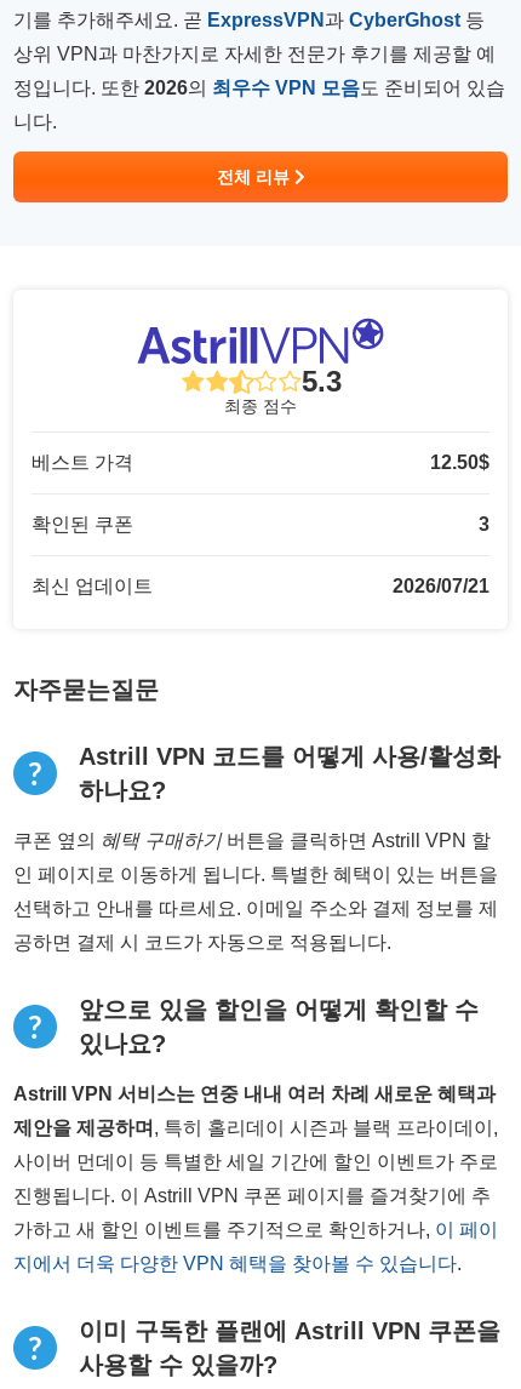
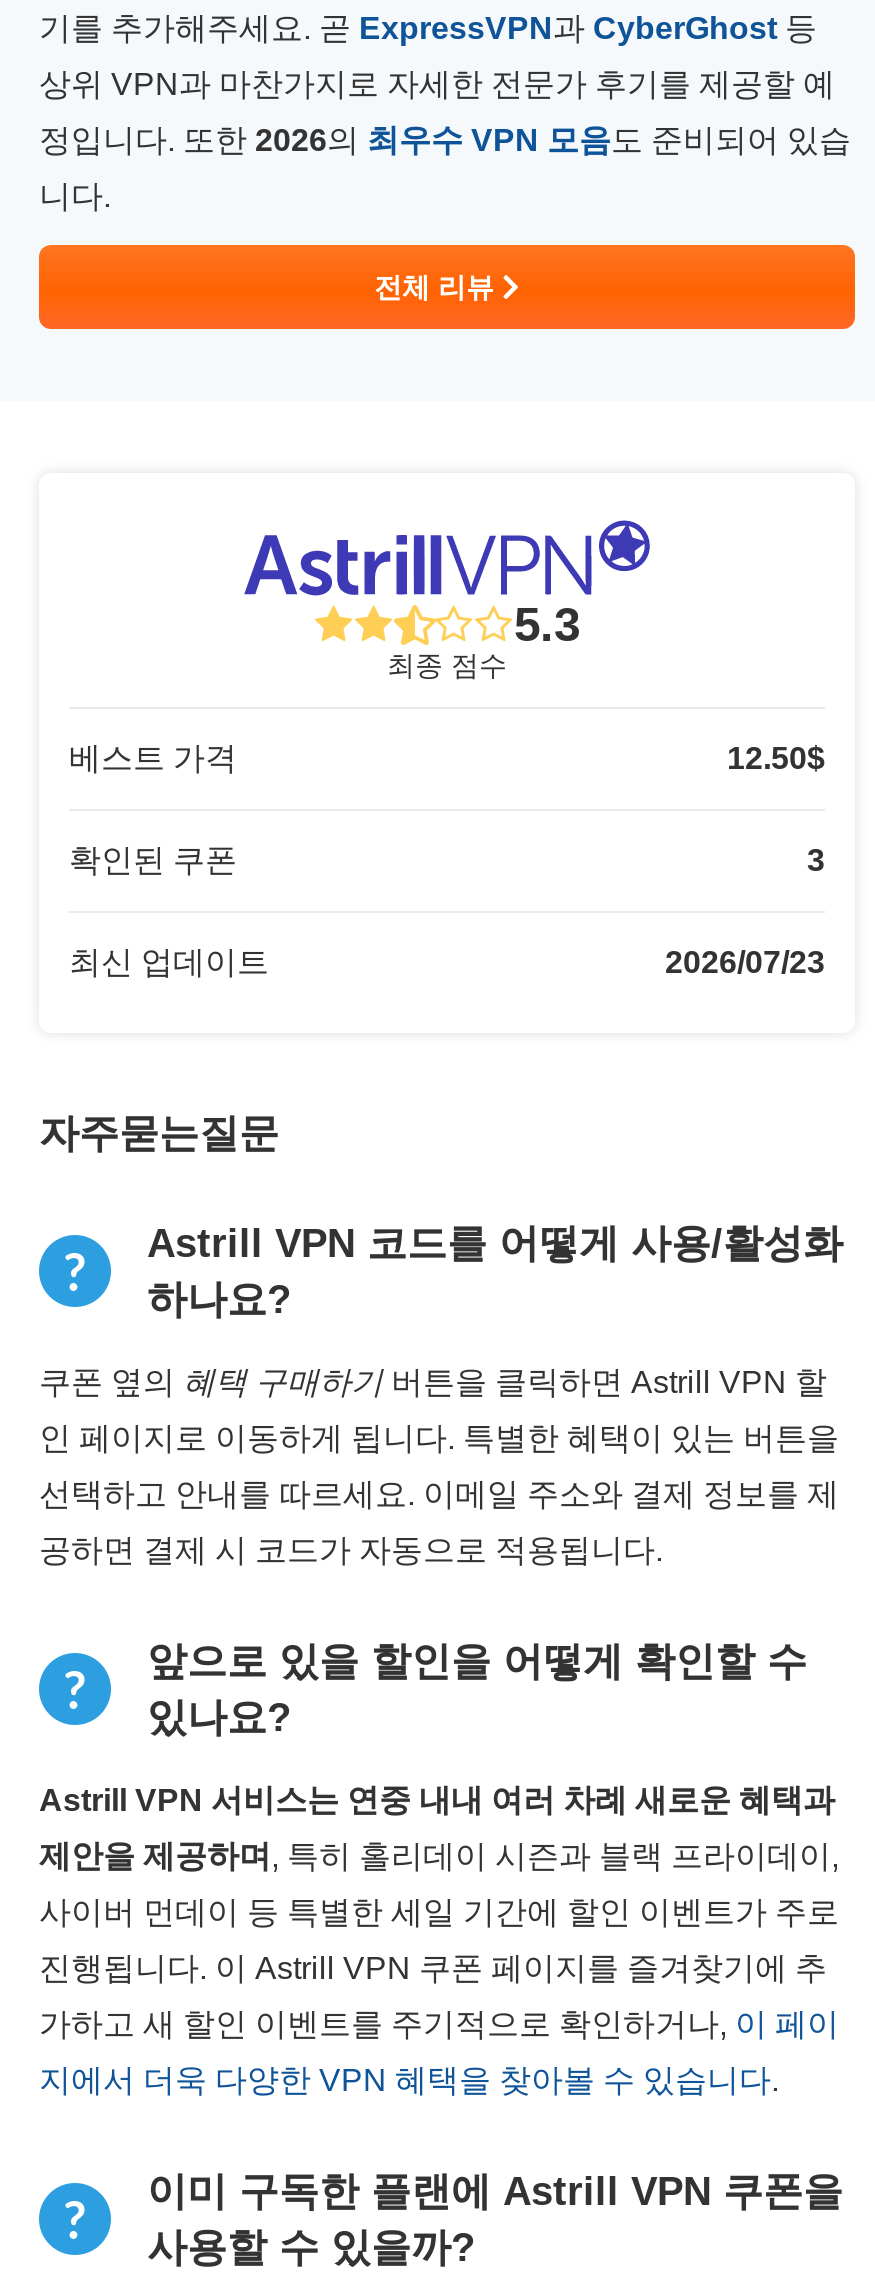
[393,576,489,596] 2026/07/21 -> [665,945,825,979] 2026/07/23

